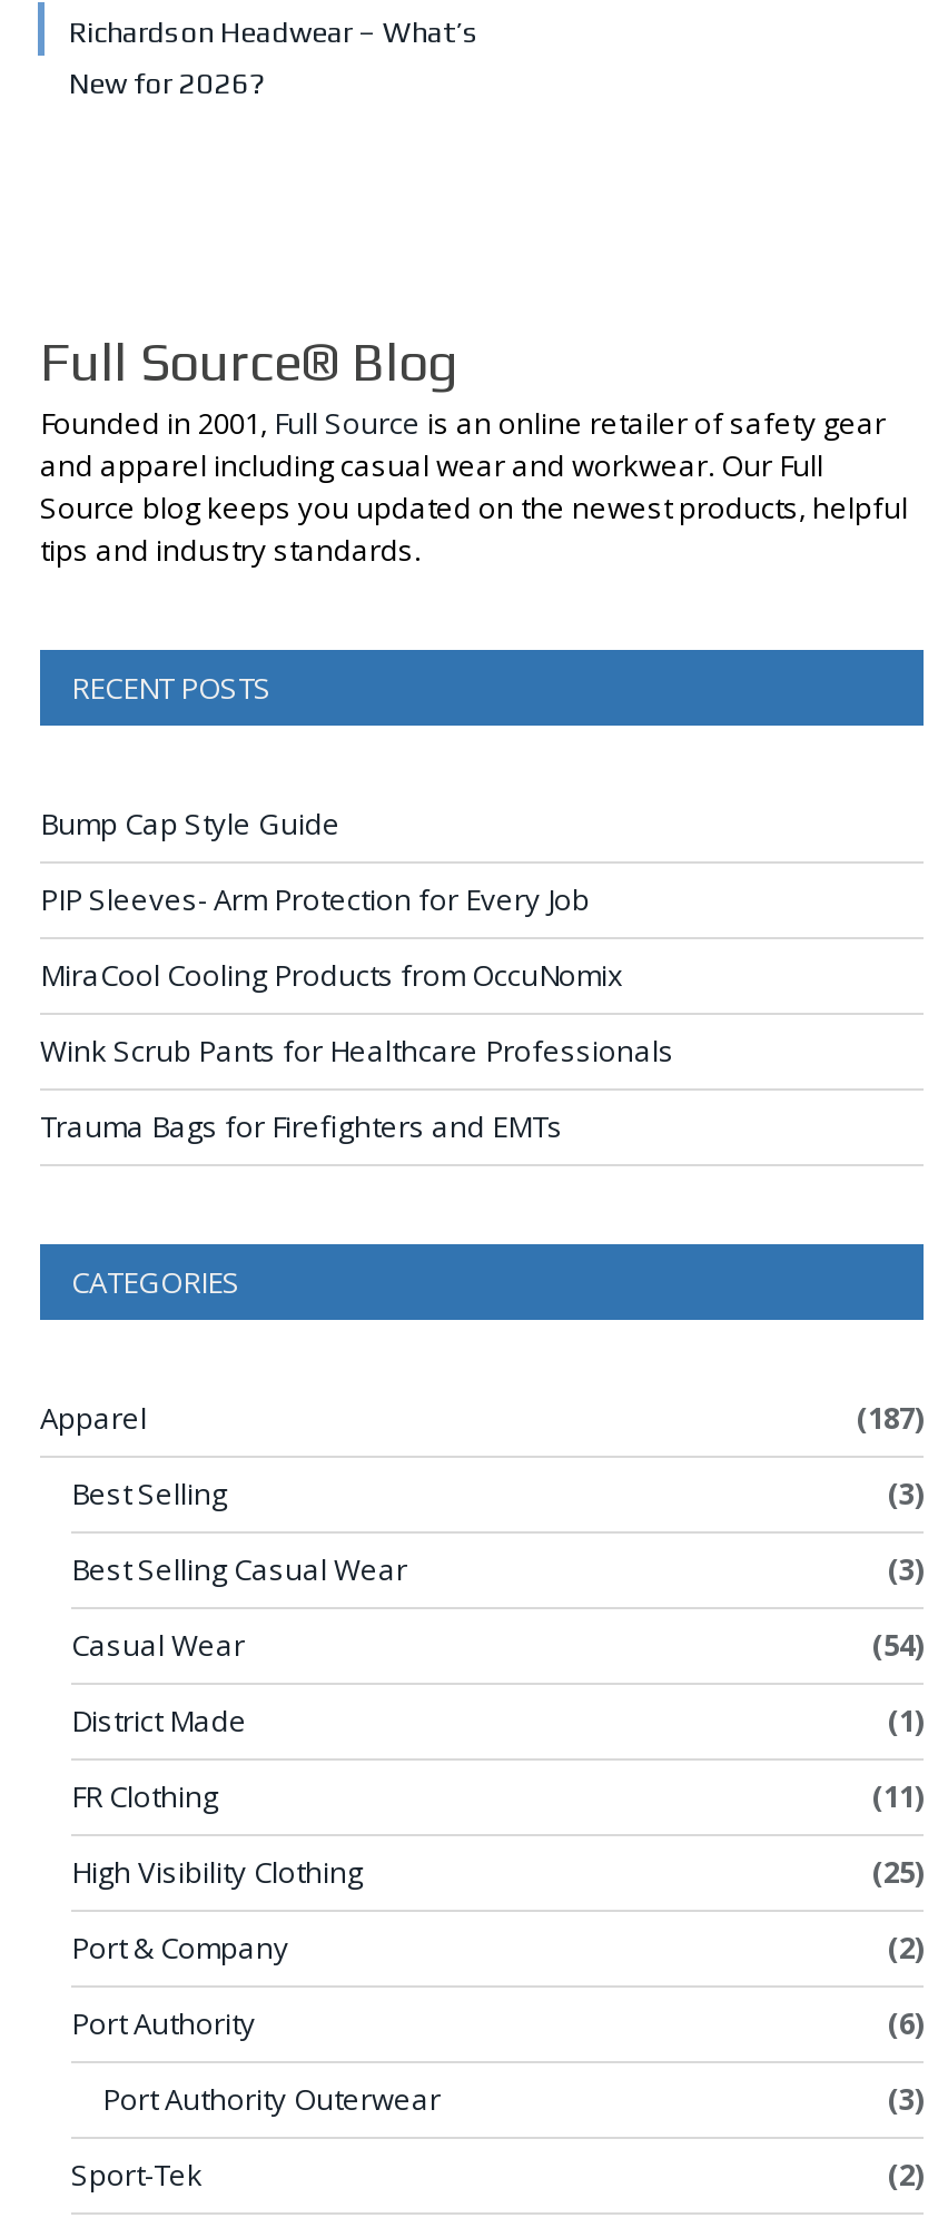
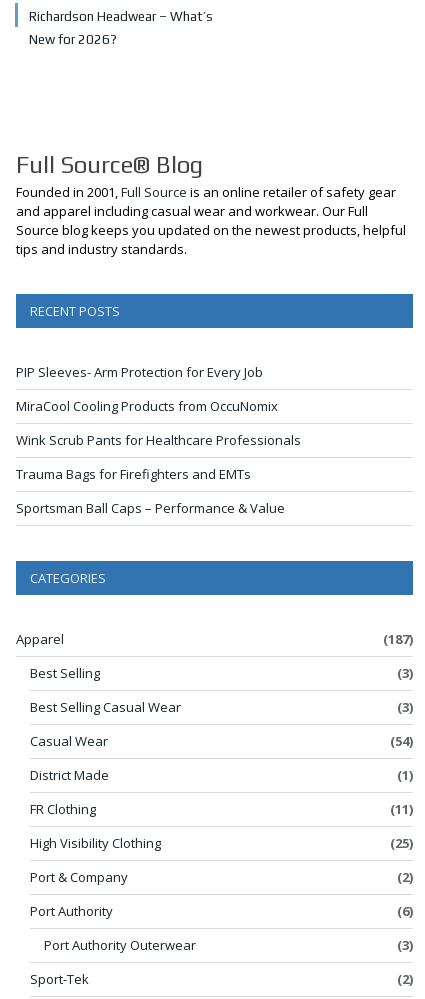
[40,803,340,843] Bump Cap Style Guide -> none
moved [40,879,674,1146] -> [16,363,301,483]: PIP Sleeves- Arm Protection for Every Job | MiraCool Cooling Products from OccuNomix | Wink Scrub Pants for Healthcare Professionals | Trauma Bags for Firefighters and EMTs
none -> [16,499,285,517] Sportsman Ball Caps – Performance & Value

